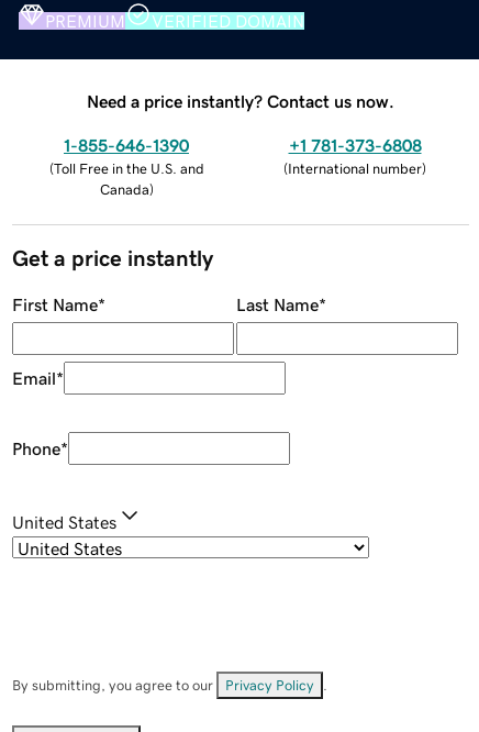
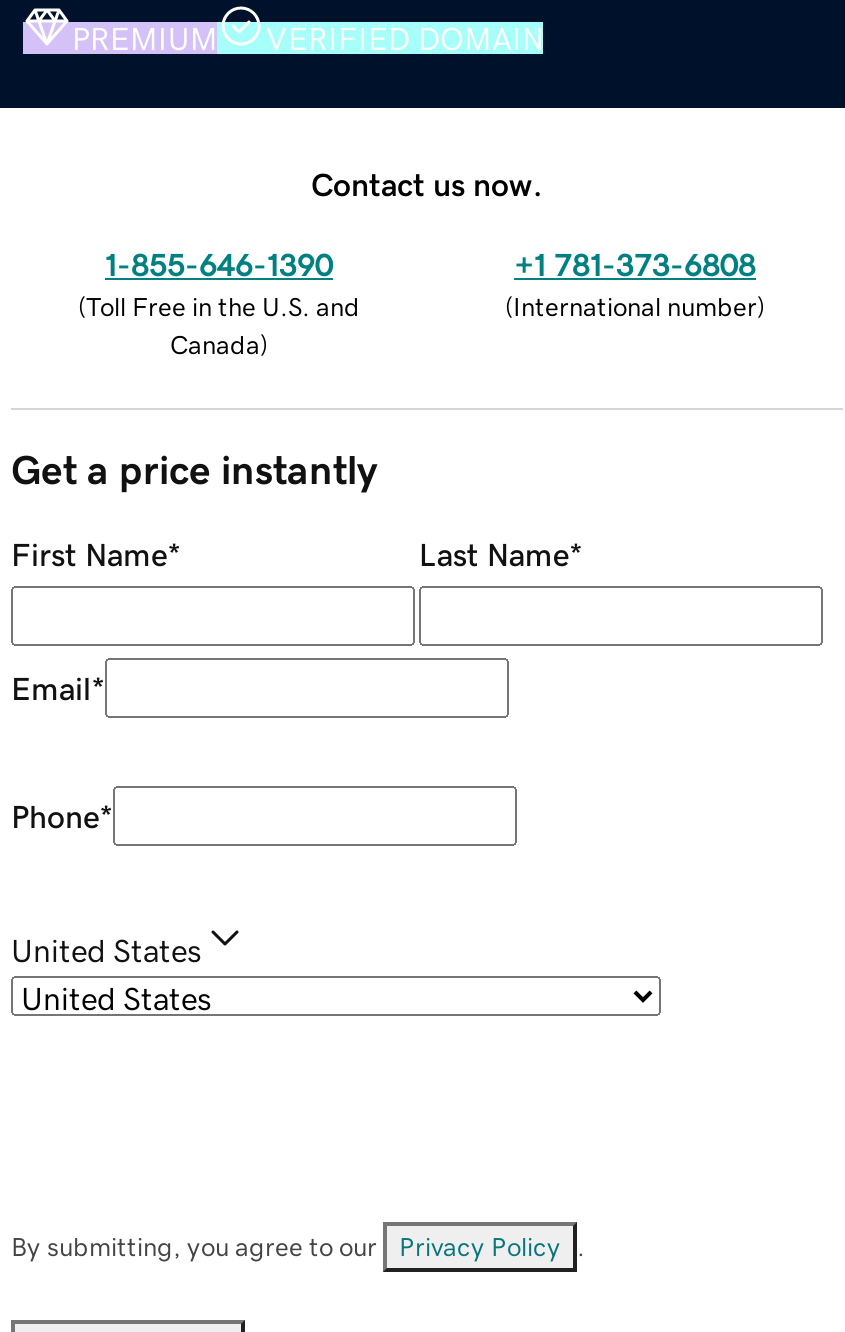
[87,92,394,109] Need a price instantly? Contact us now. -> [311,167,543,199] Contact us now.

